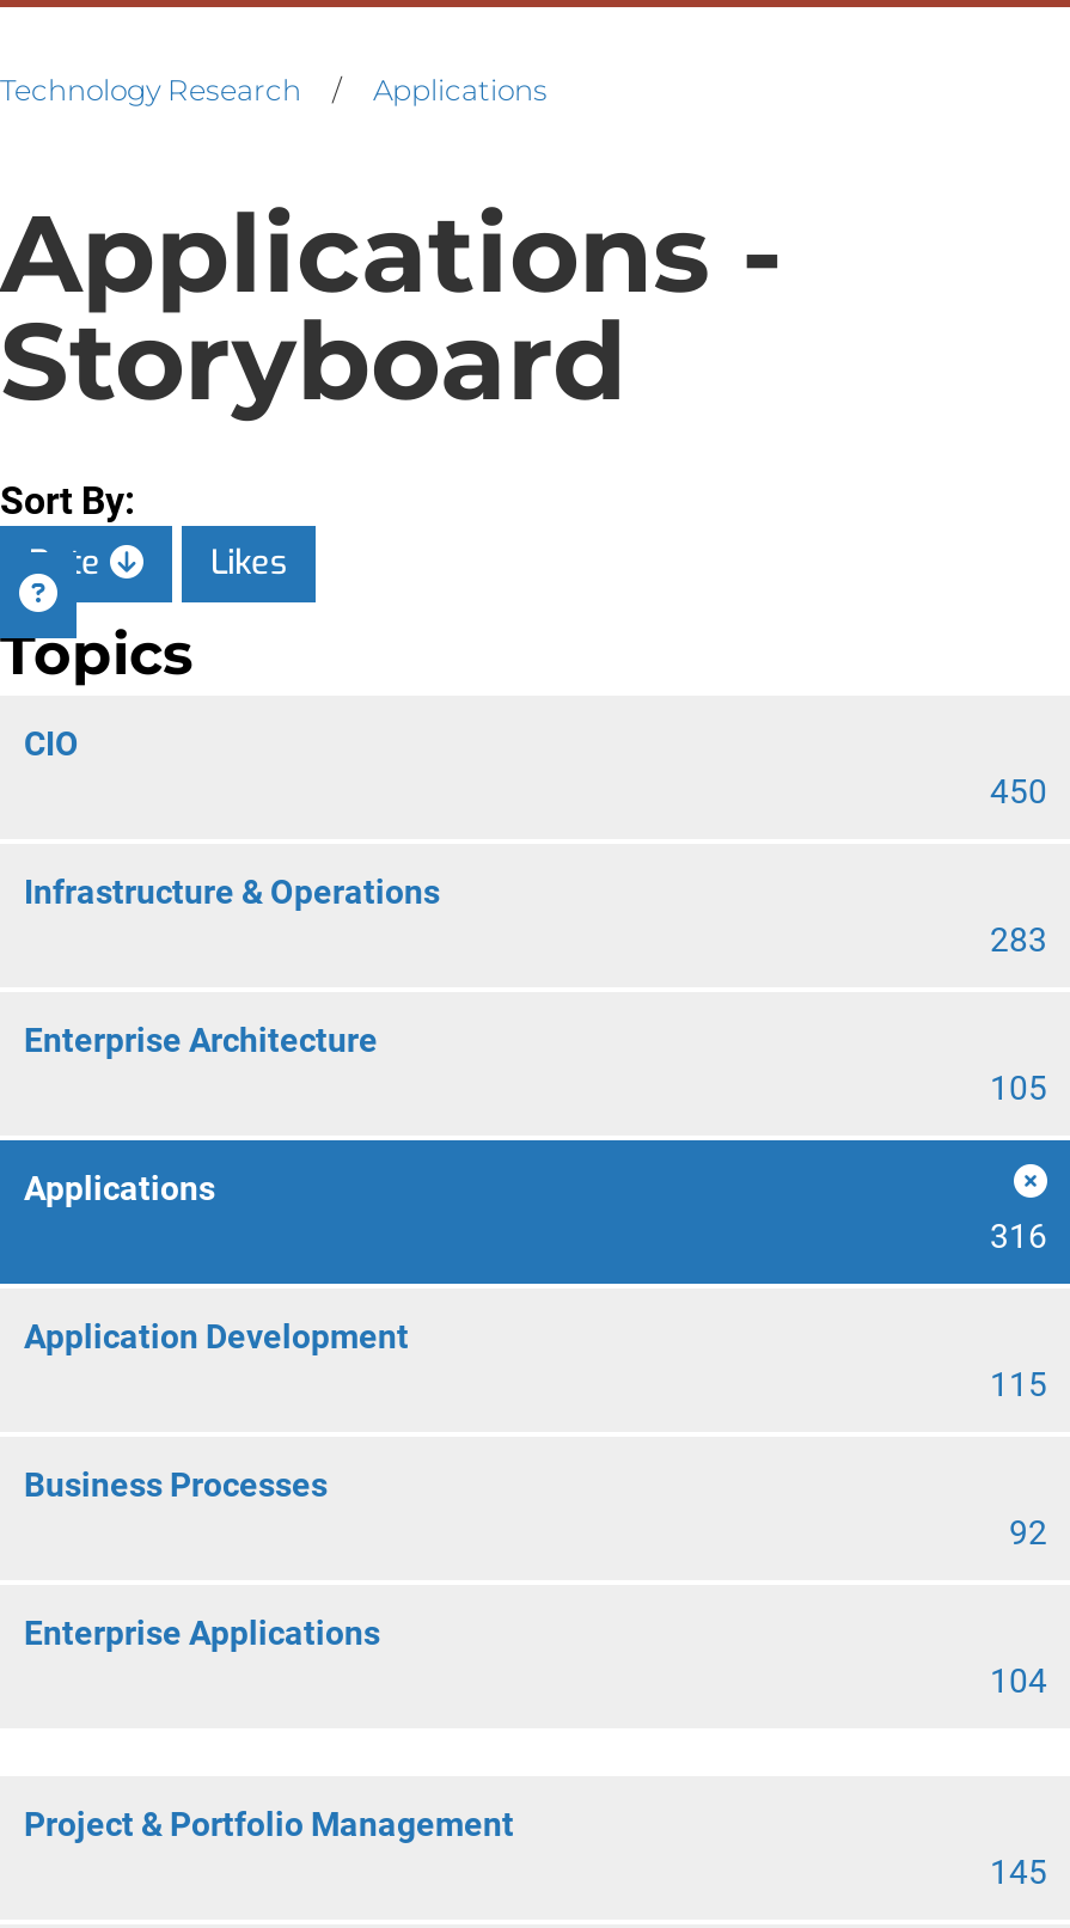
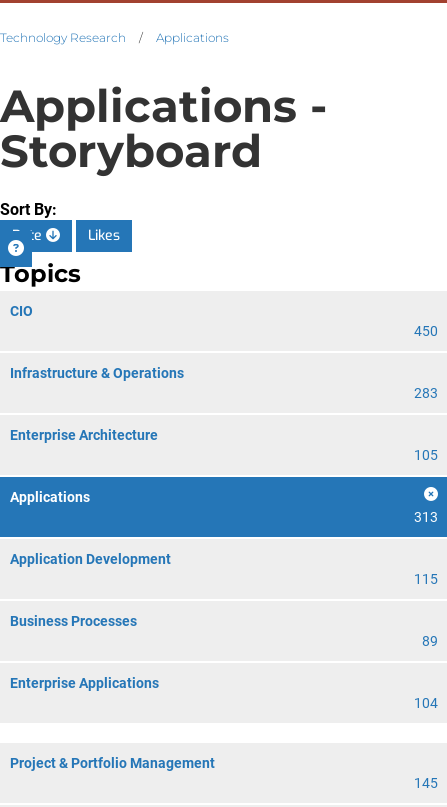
[990,1217,1047,1255] 316 -> [414,509,438,525] 313
[1009,1513,1047,1551] 92 -> [422,633,438,649] 89

